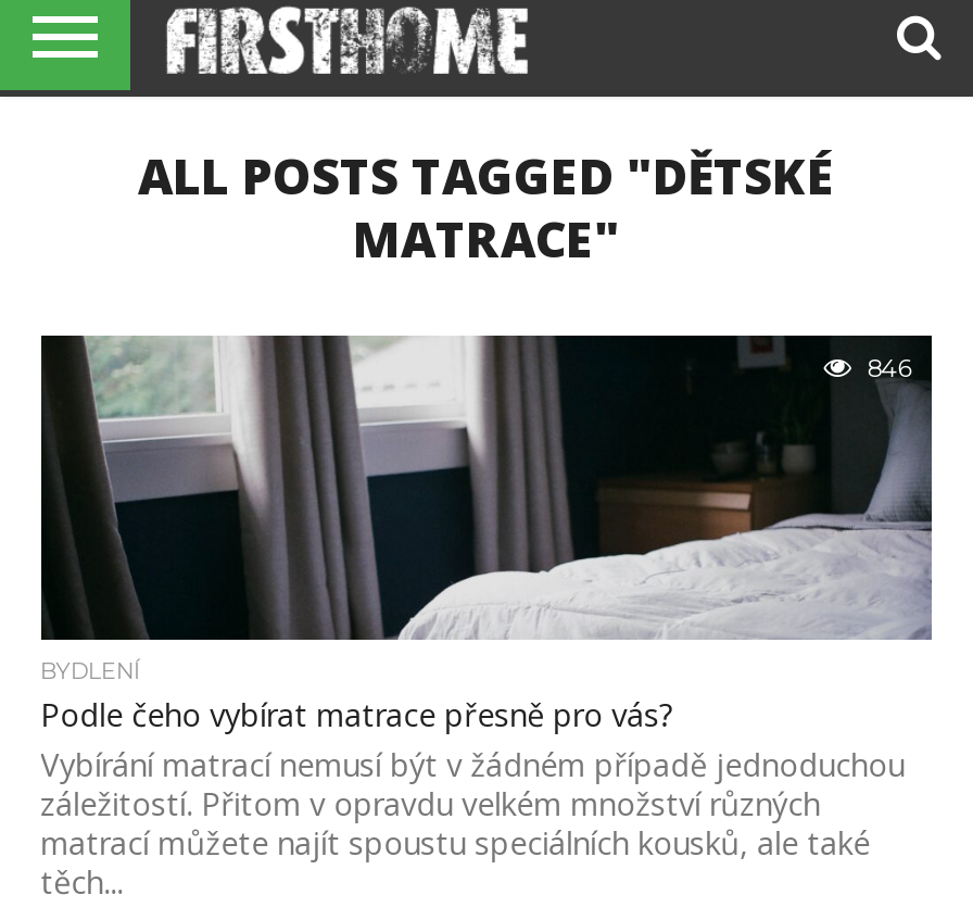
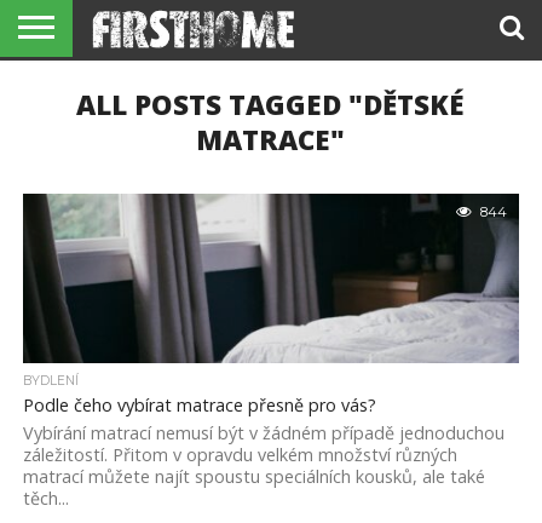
[867,353,911,383] 846 -> [481,203,507,220] 844

